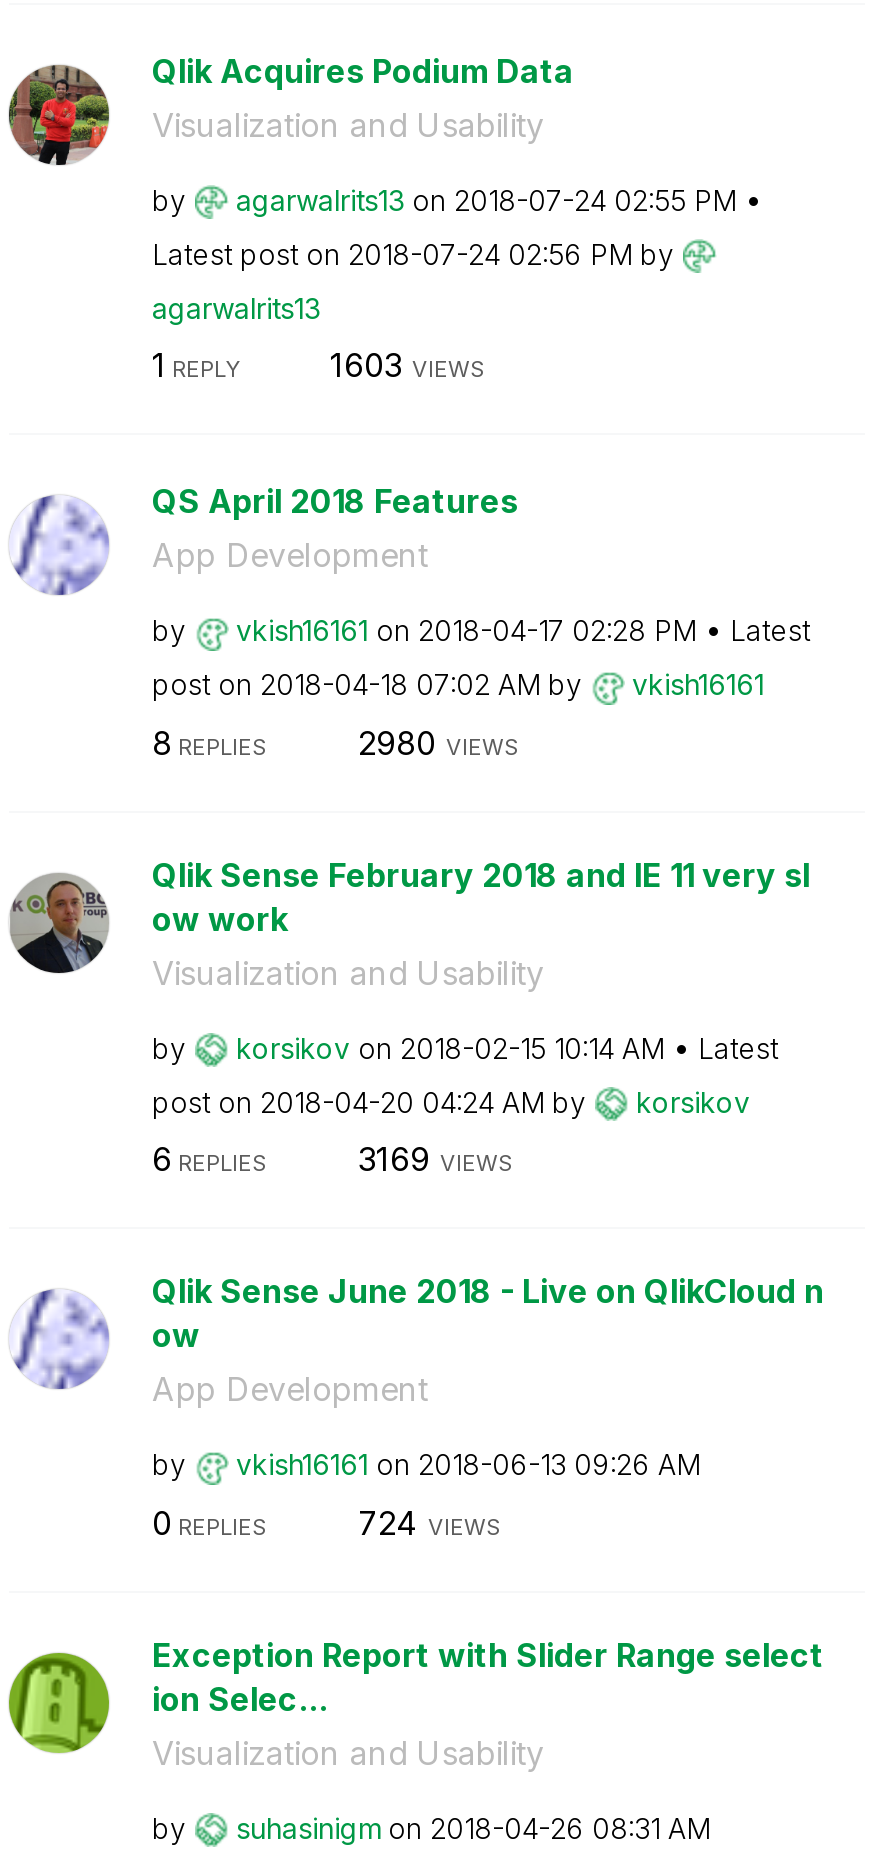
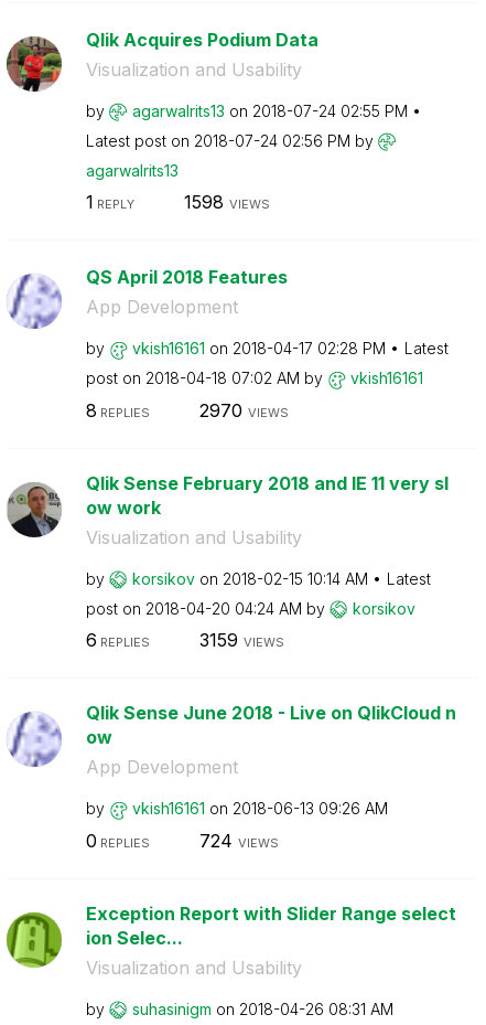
[330,345,486,385] 1603 VIEWS -> [183,191,269,213] 1598 VIEWS
[358,722,520,762] 2980 VIEWS -> [199,399,288,421] 2970 VIEWS
[358,1139,514,1179] 3169 VIEWS -> [199,629,284,651] 3159 VIEWS

